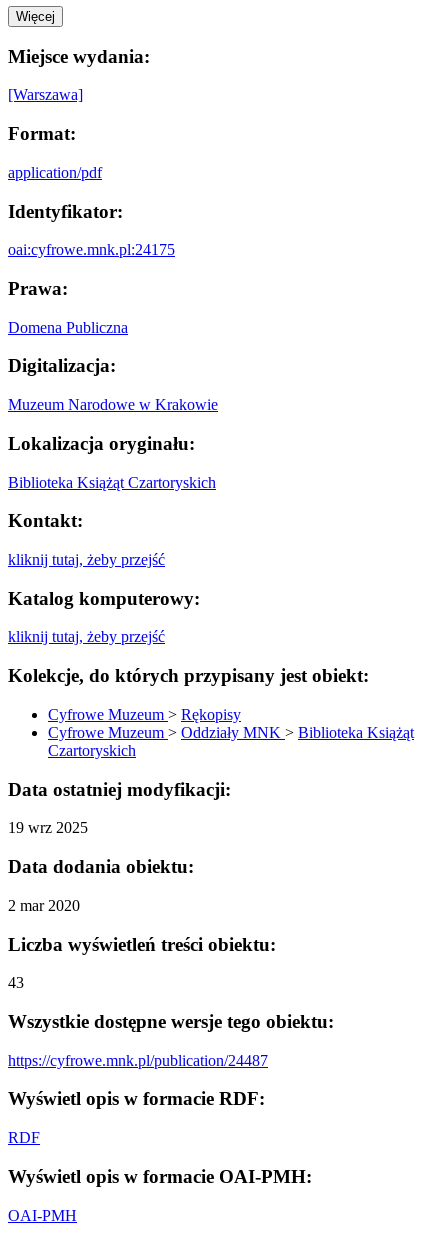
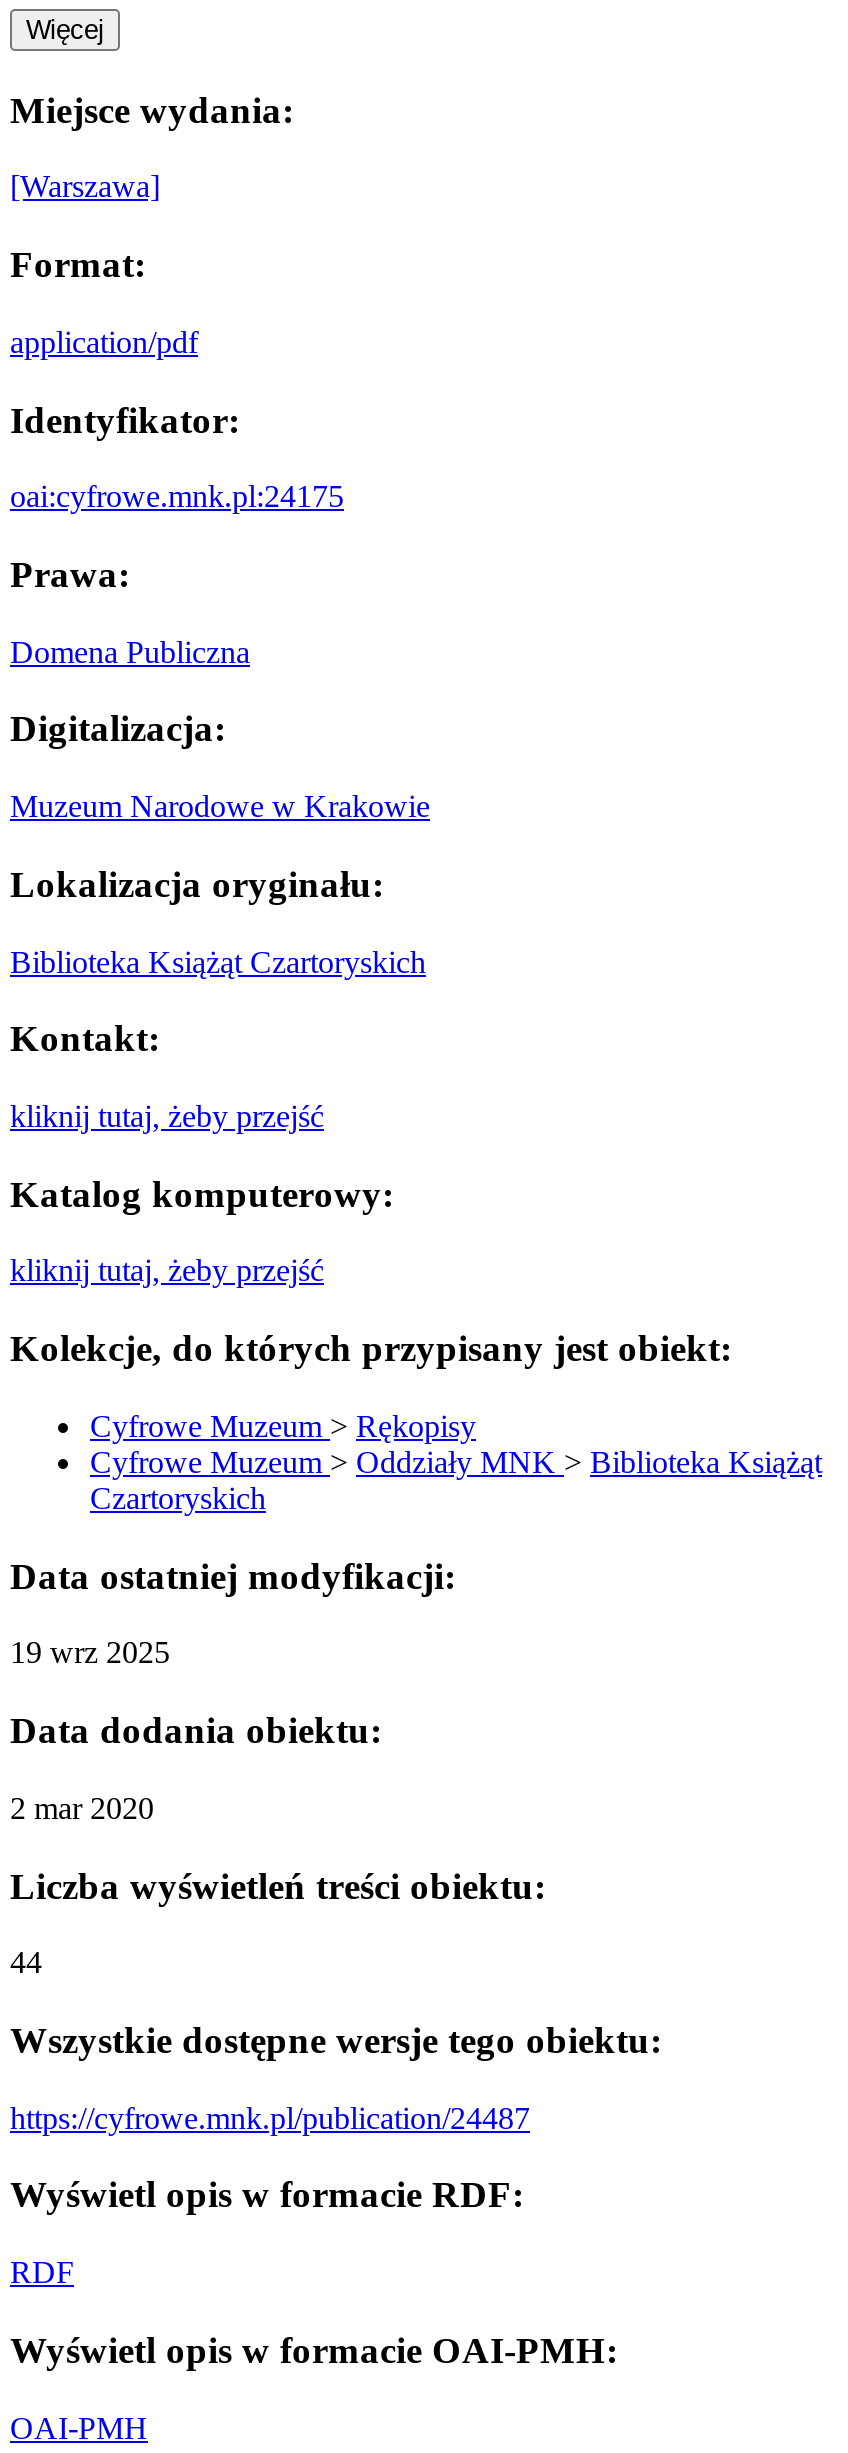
[8,974,24,991] 43 -> [10,1945,42,1979] 44

